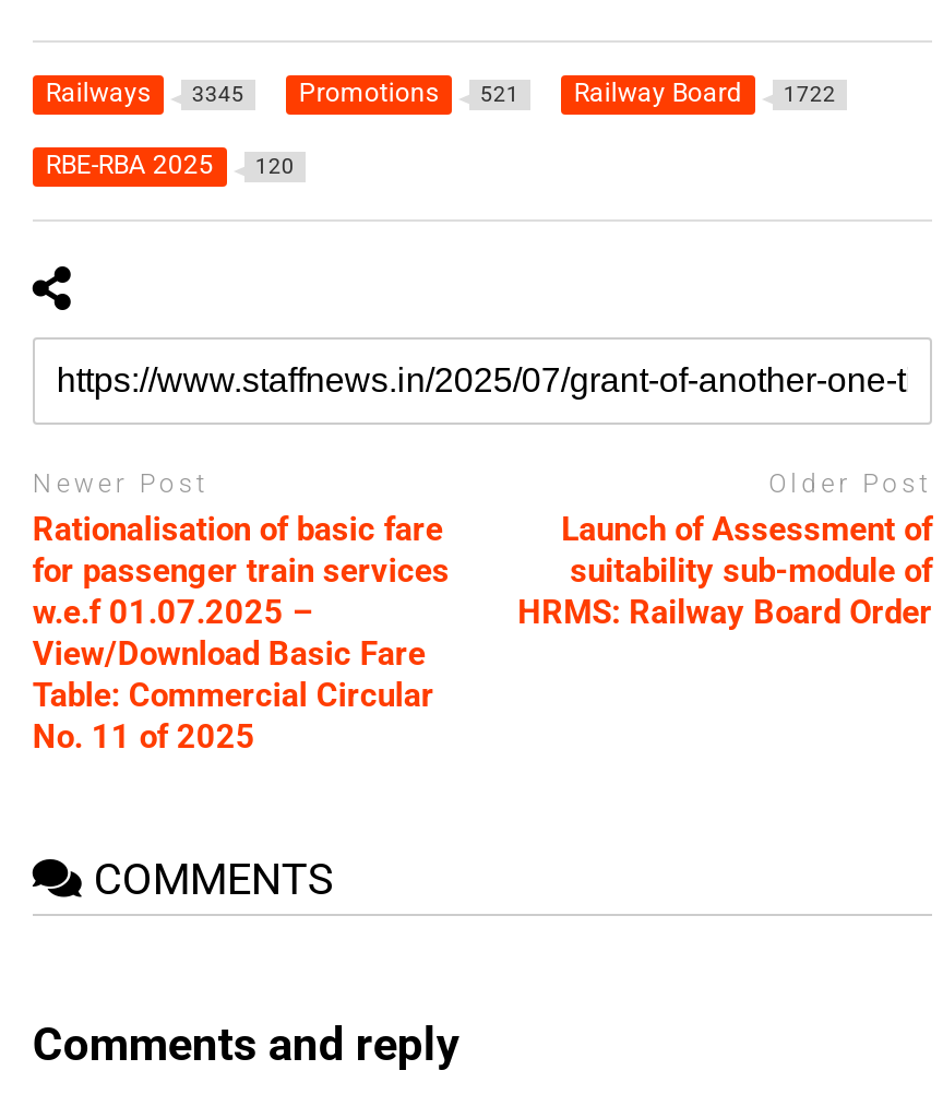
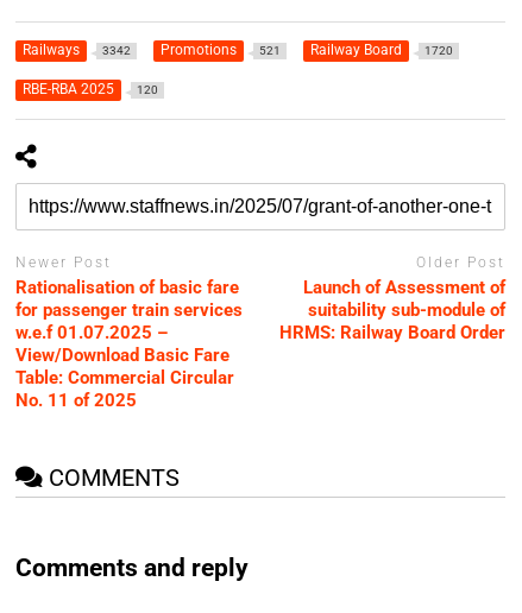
[46,78,244,108] Railways 3345 -> [22,42,131,58] Railways 3342
[574,78,836,108] Railway Board 1722 -> [310,42,453,58] Railway Board 1720

